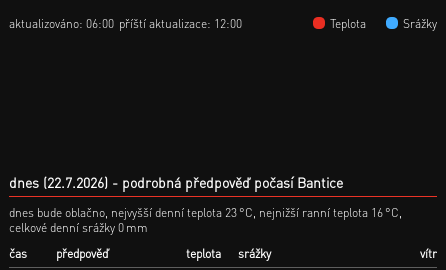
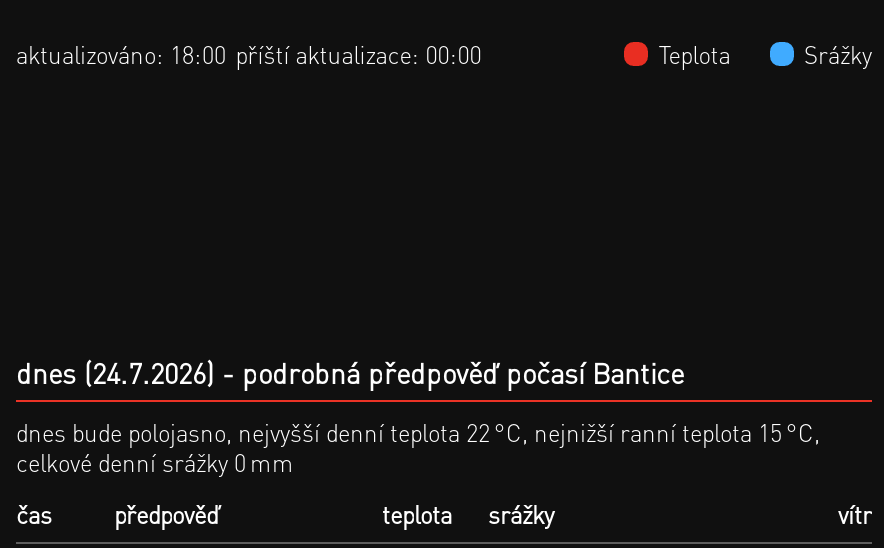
[9,16,242,31] aktualizováno: 06:00 příští aktualizace: 12:00 -> [16,39,482,69] aktualizováno: 18:00 příští aktualizace: 00:00
[9,173,343,191] dnes (22.7.2026) podrobná předpověď počasí Bantice -> [16,354,684,390] dnes (24.7.2026) podrobná předpověď počasí Bantice
[9,205,402,220] dnes bude oblačno, nejvyšší denní teplota 23 °C, nejnižší ranní teplota 16 °C, -> [16,418,820,448] dnes bude polojasno, nejvyšší denní teplota 22 °C, nejnižší ranní teplota 15 °C,

